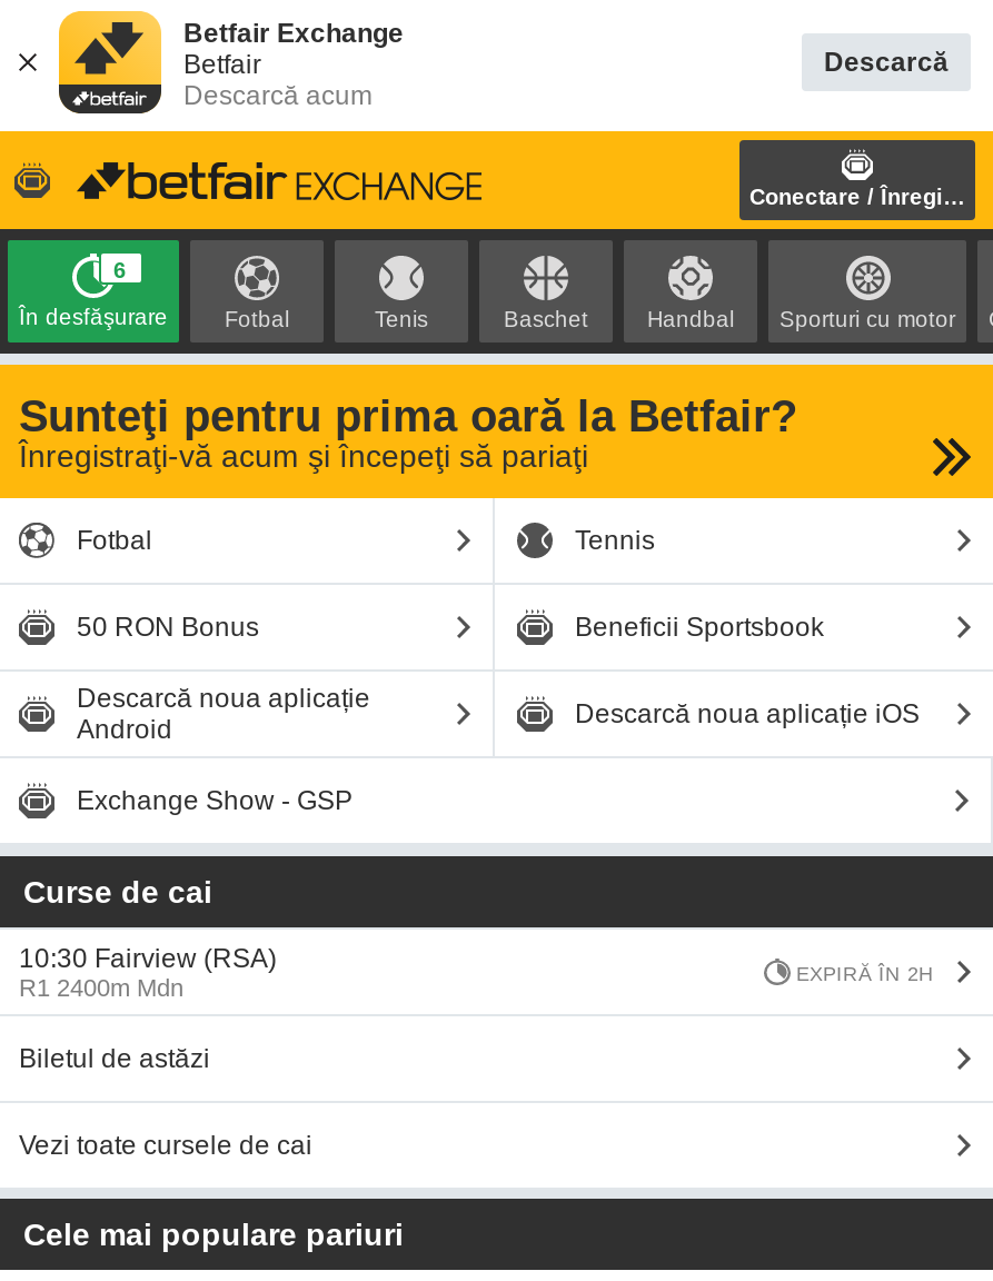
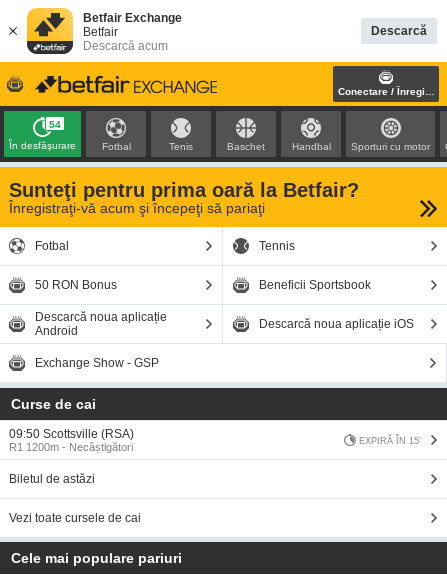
[113,258,127,282] 6 -> [48,119,60,130] 54
[19,943,277,1001] 10:30 Fairview (RSA) | R1 2400m Mdn -> [9,427,134,453] 09:50 Scottsville (RSA) | R1 1200m - Necâștigători
[796,962,934,984] EXPIRĂ ÎN 2H -> [358,435,420,445] EXPIRĂ ÎN 15'

